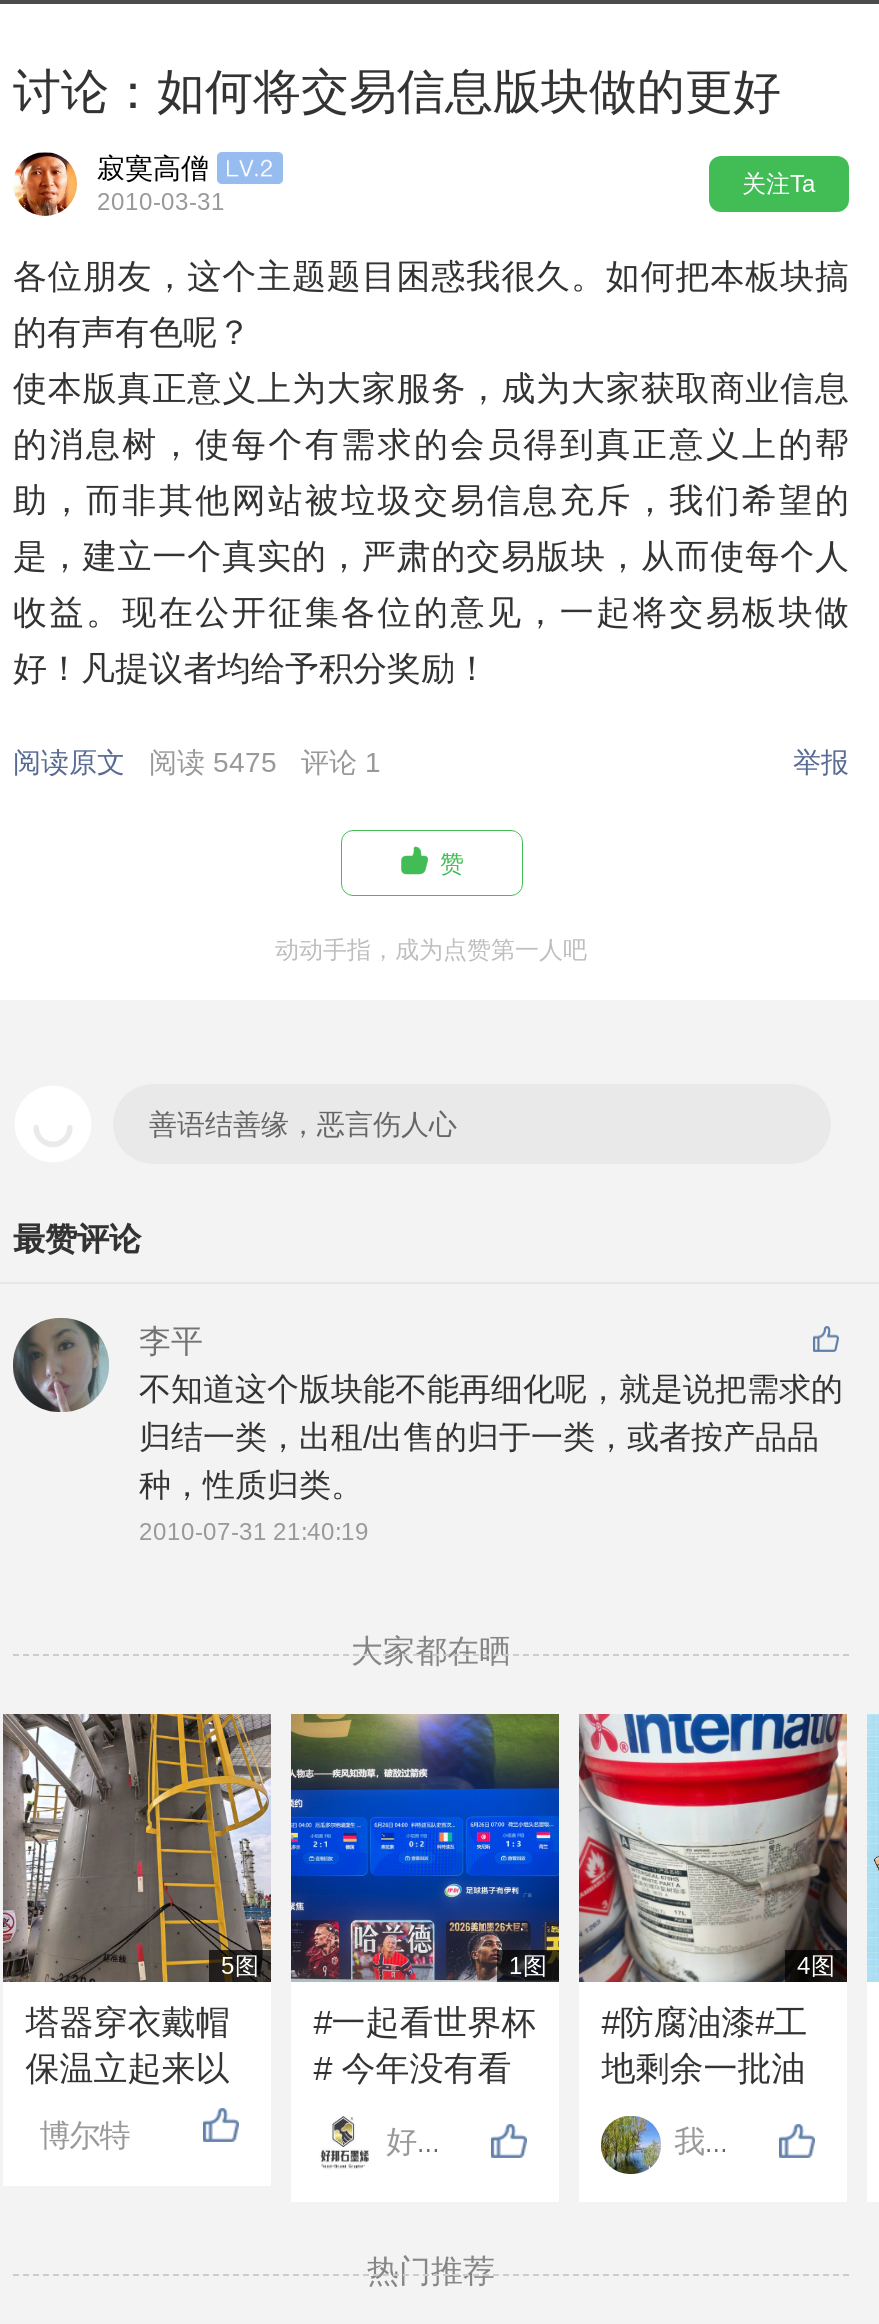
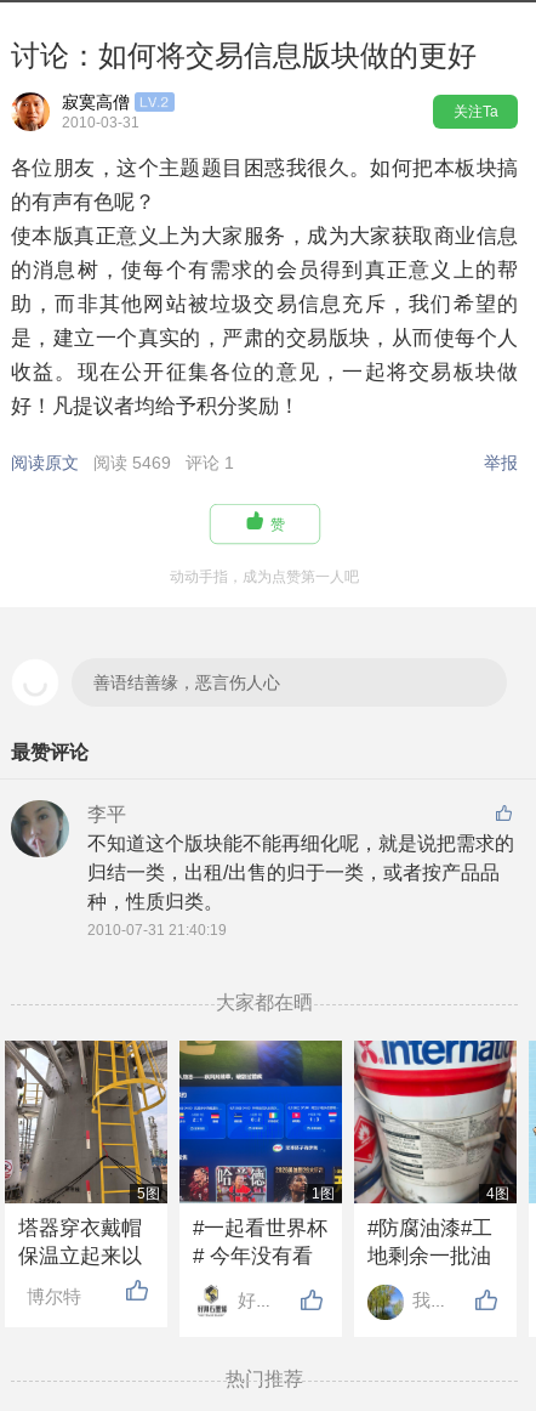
[13,746,381,778] 阅读原文 阅读 5475 评论 1 -> [11,453,234,472] 阅读原文 阅读 5469 评论 1

